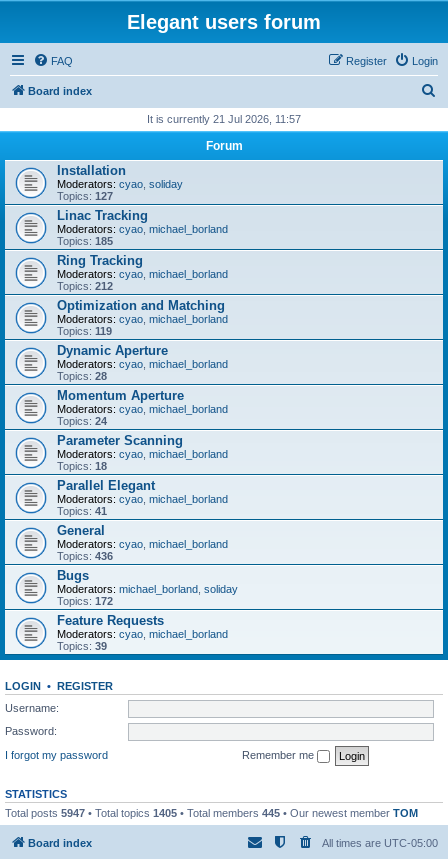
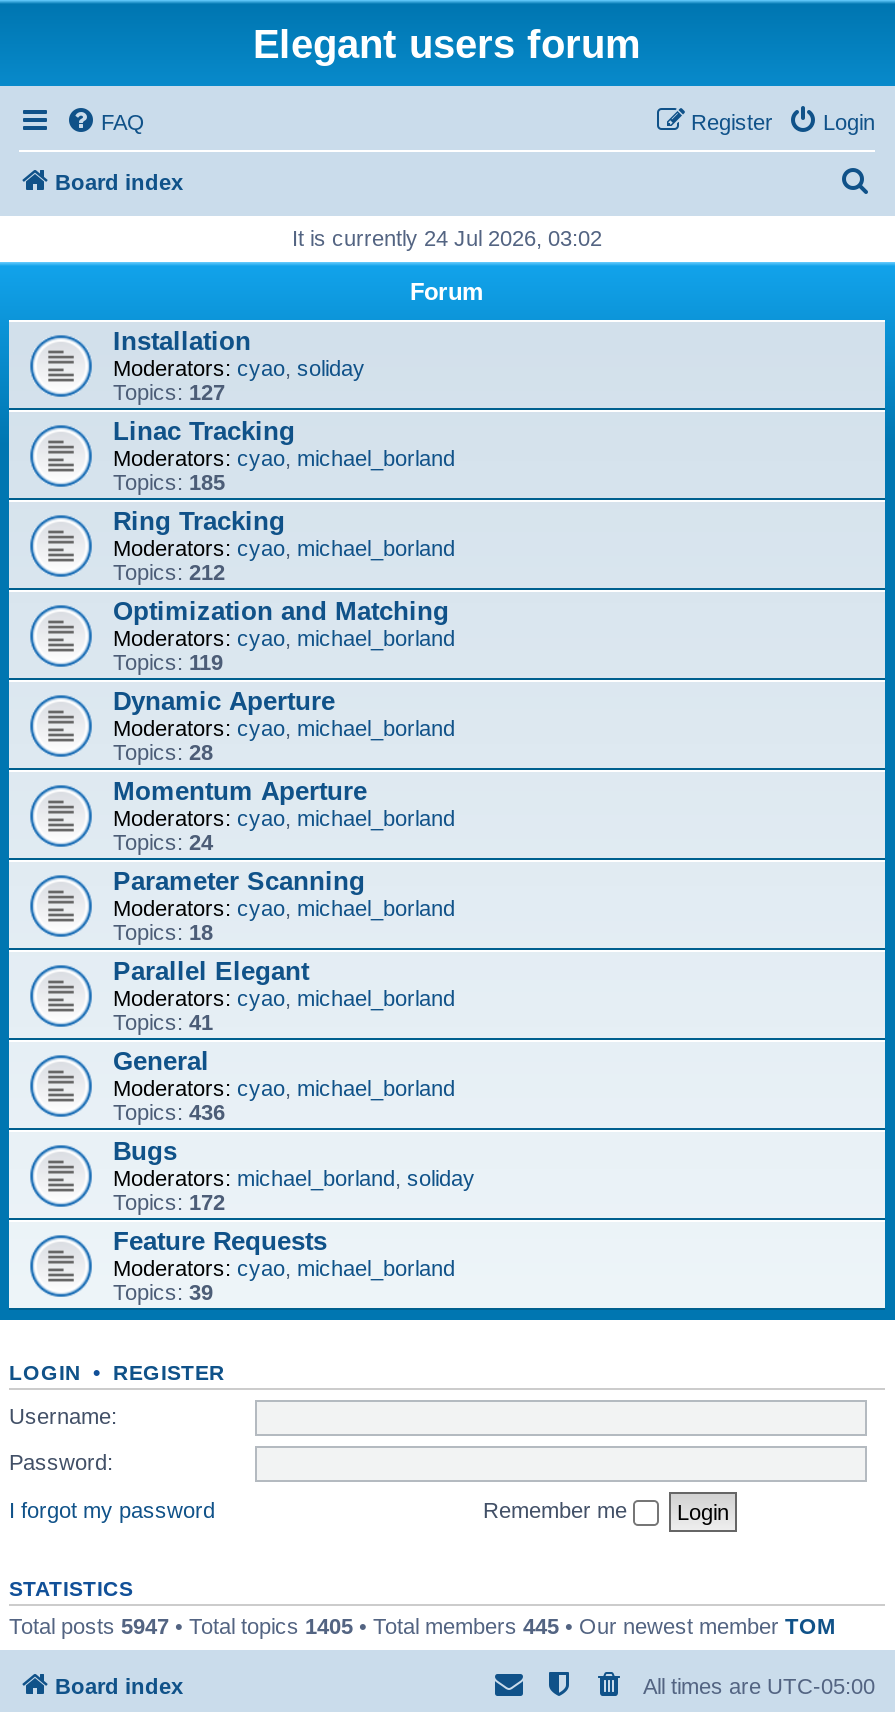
[147,113,301,125] It is currently 21 Jul 2026, 11:57 -> [292,226,602,250] It is currently 24 Jul 2026, 03:02

